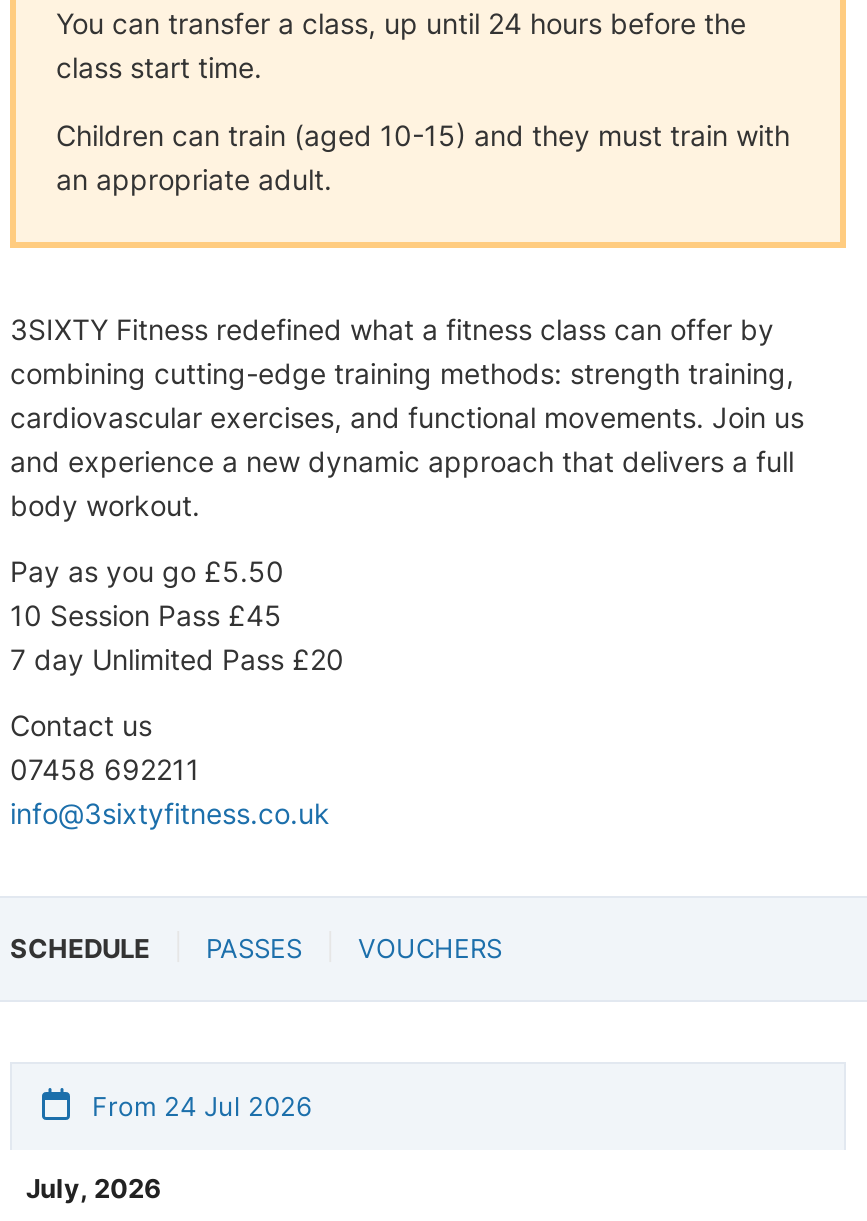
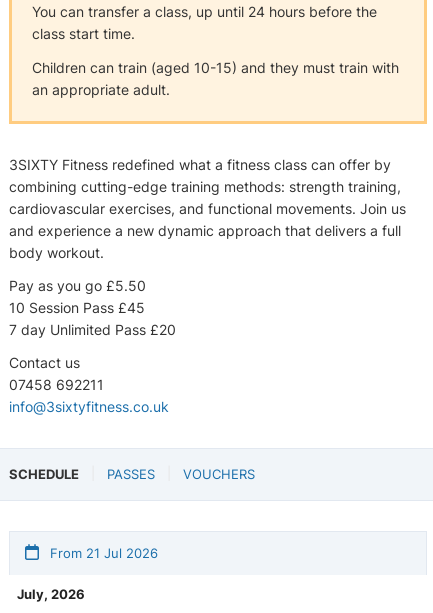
[84,1090,312,1122] From 24 Jul 2026 -> [46,545,158,561] From 21 Jul 2026

